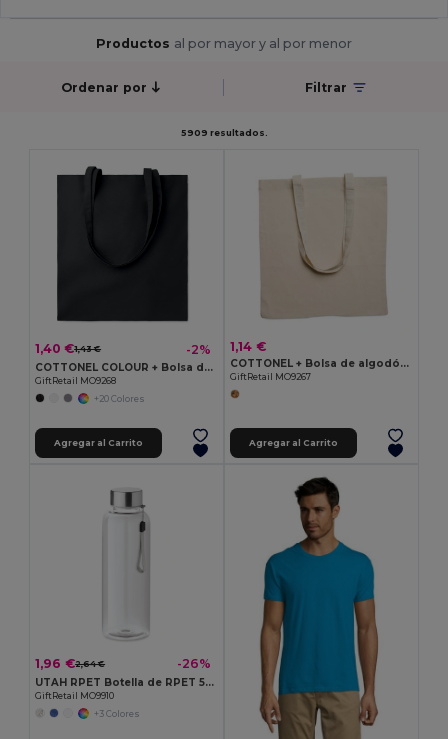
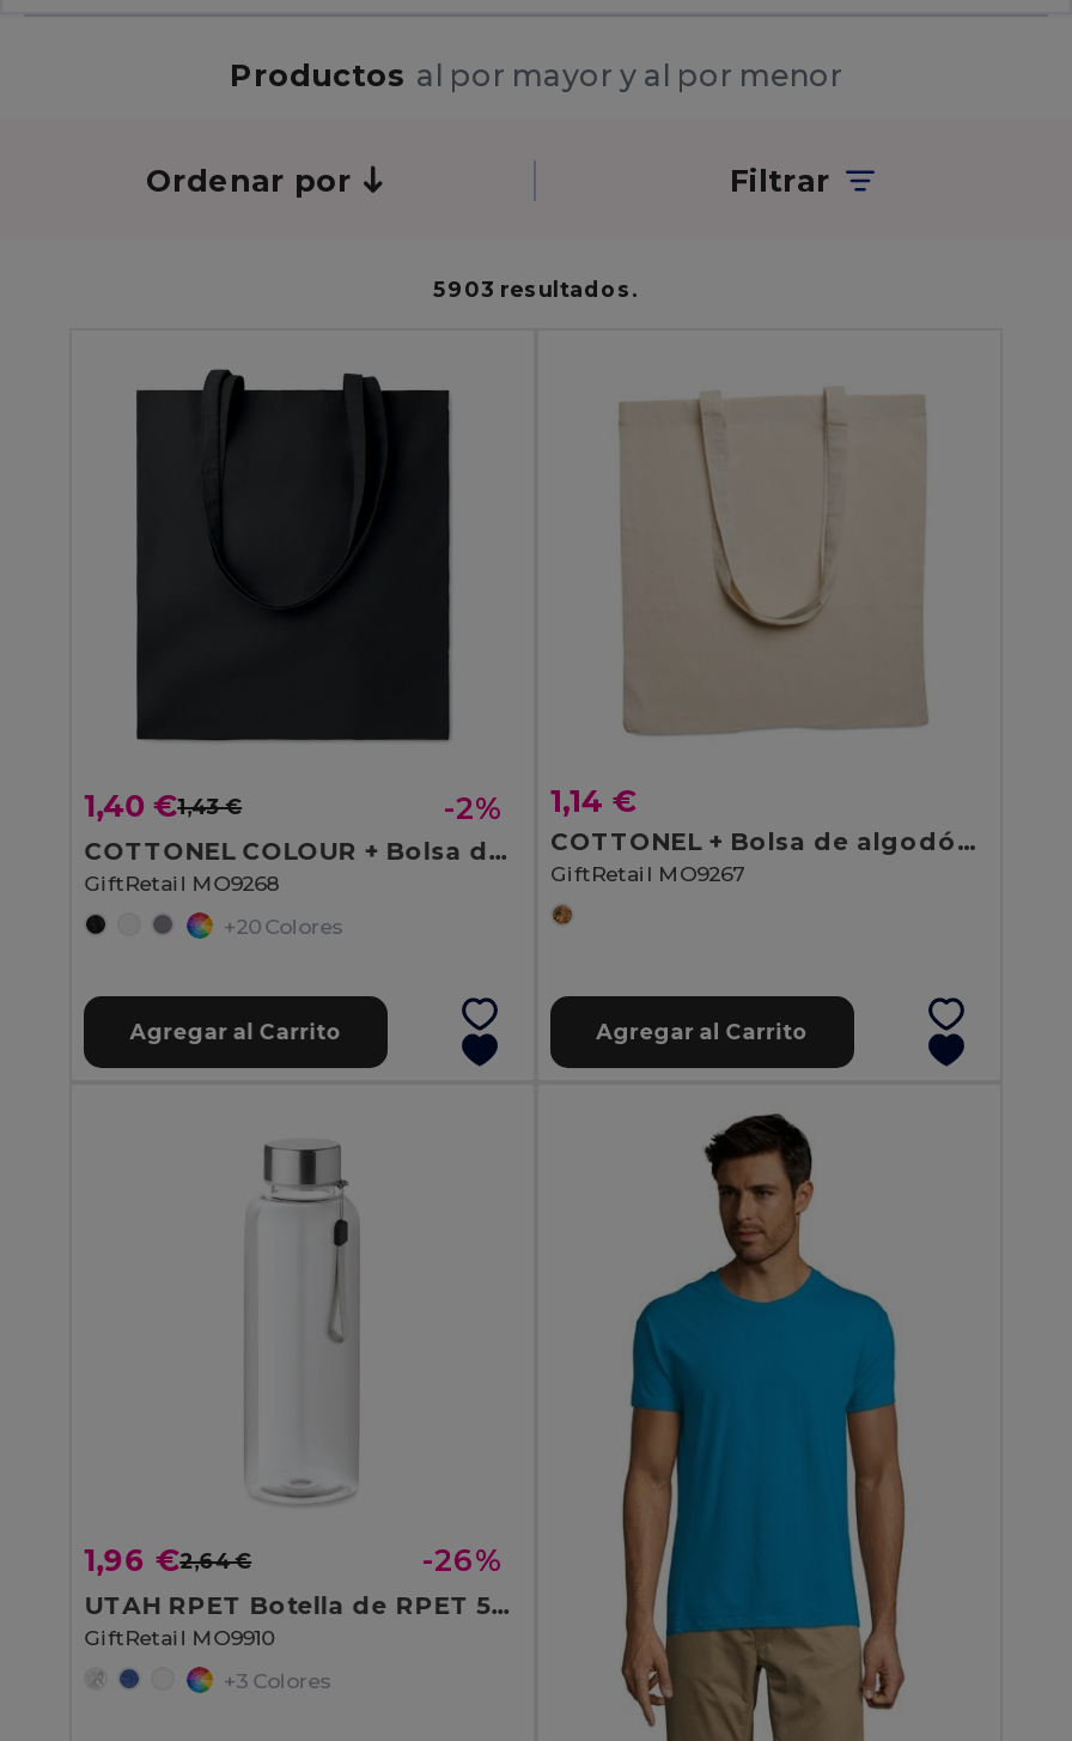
[180,128,267,138] 5909 resultados. -> [433,278,639,302] 5903 resultados.

